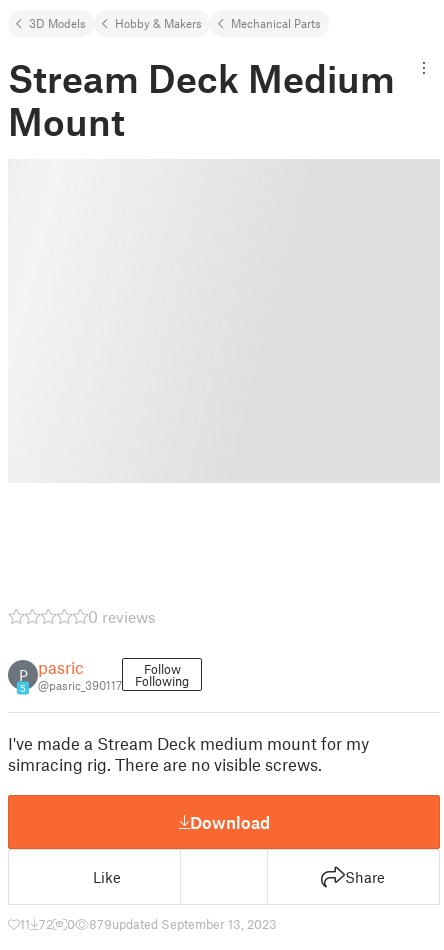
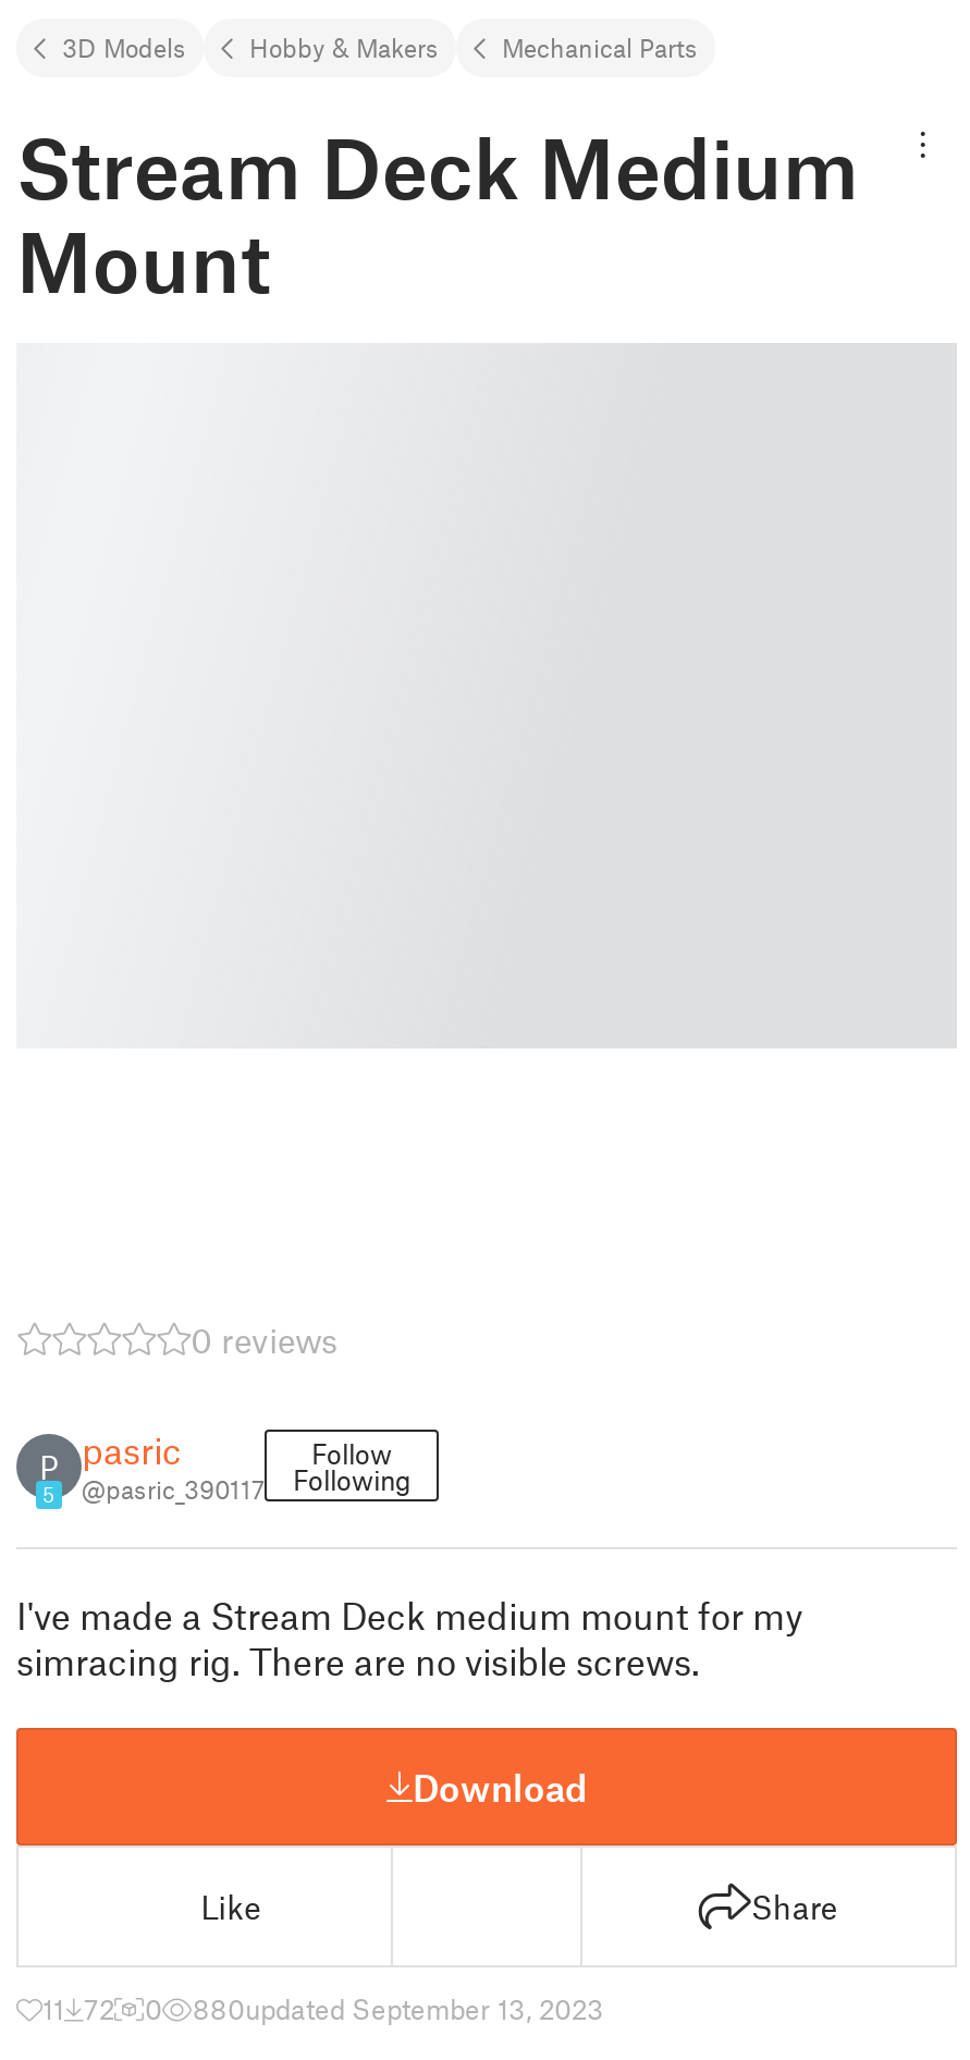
[89,916,277,932] 879updated September 13, 2023 -> [193,1991,604,2026] 880updated September 13, 2023

